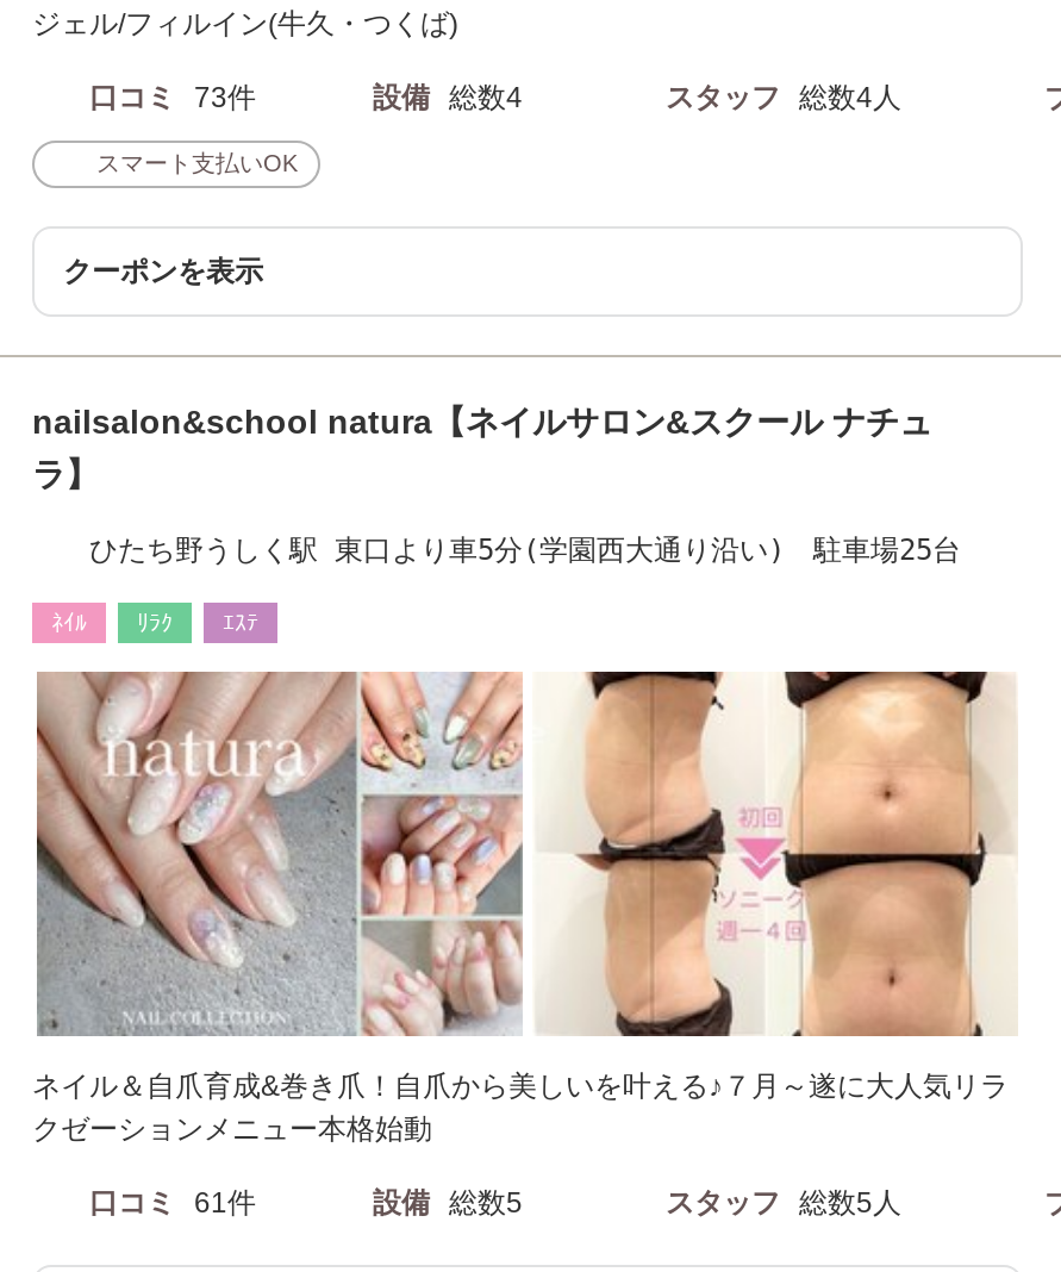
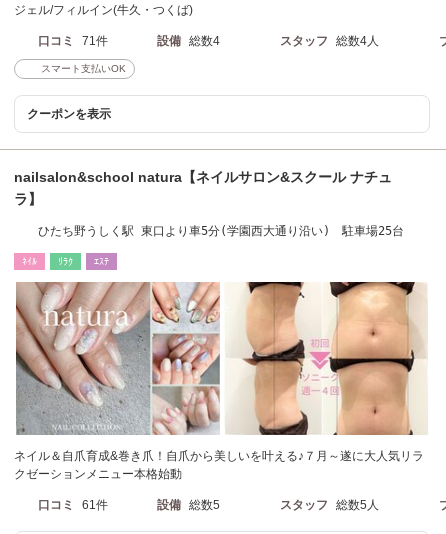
[89,80,256,114] 口コミ 73件 -> [38,34,108,48] 口コミ 71件

